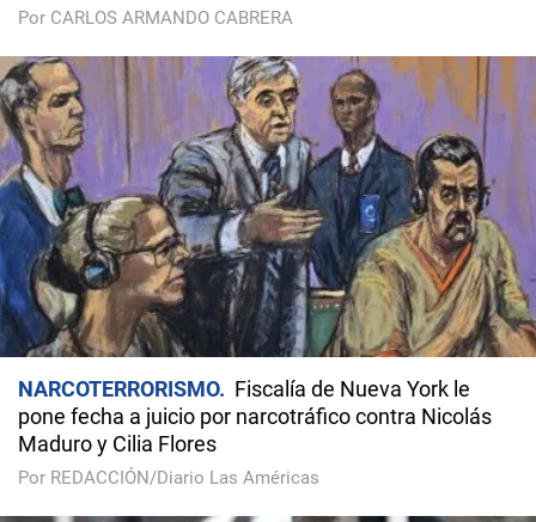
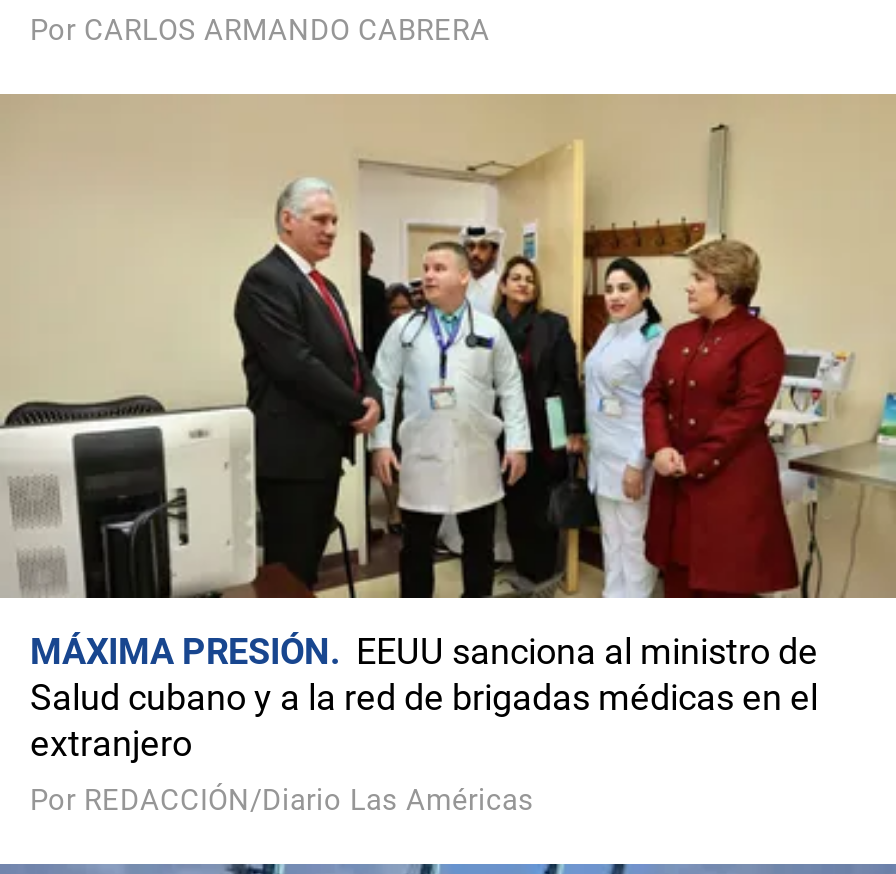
[4,55,532,456] [image] | NARCOTERRORISMO | Fiscalía de Nueva York le | pone fecha a juicio por narcotráfico contra Nicolás | Maduro y Cilia Flores -> [6,94,890,764] [image] | MÁXIMA PRESIÓN | EEUU sanciona al ministro de | Salud cubano y a la red de brigadas médicas en el | extranjero

